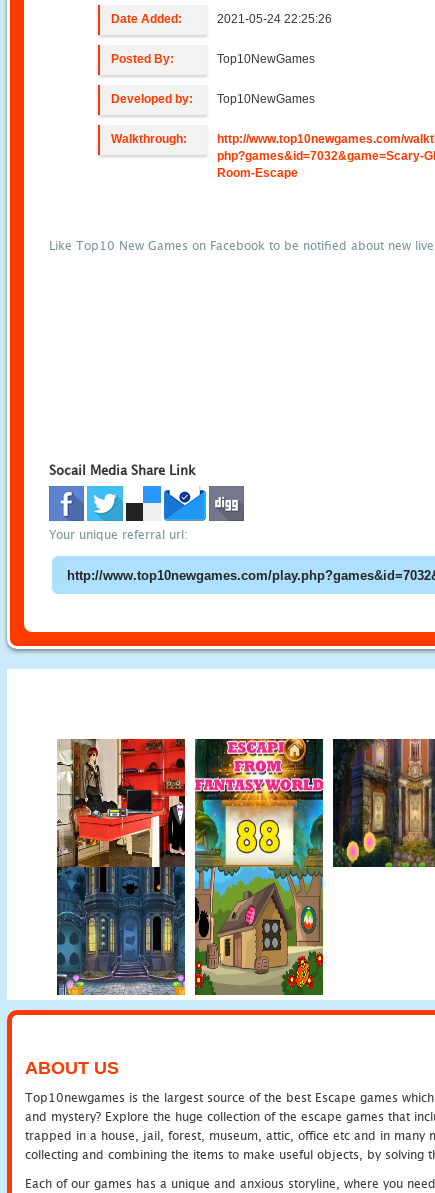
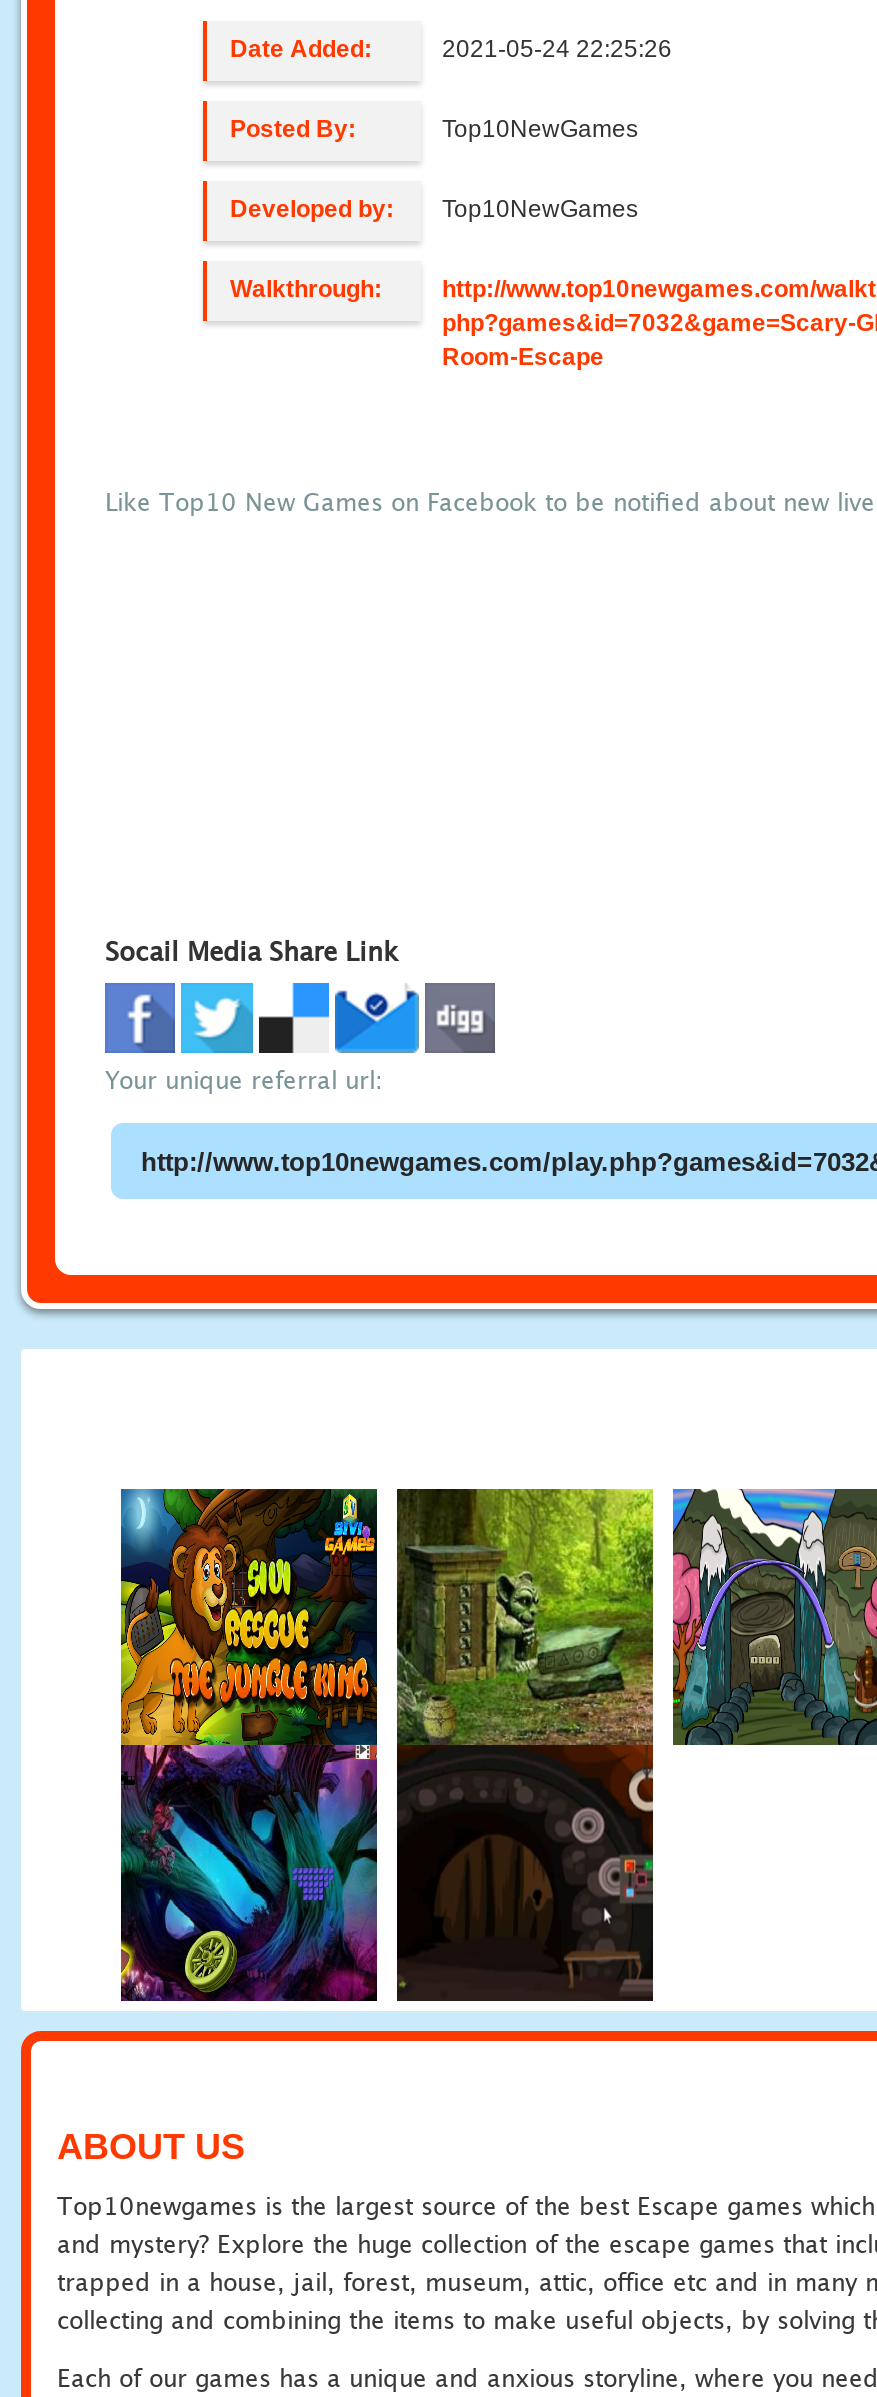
[56,738,186,996] [image] -> [119,1487,379,2003] [image]
[194,738,324,996] [image] -> [395,1487,655,2003] [image]
[332,738,432,867] [image] -> [671,1487,871,1745] [image]

